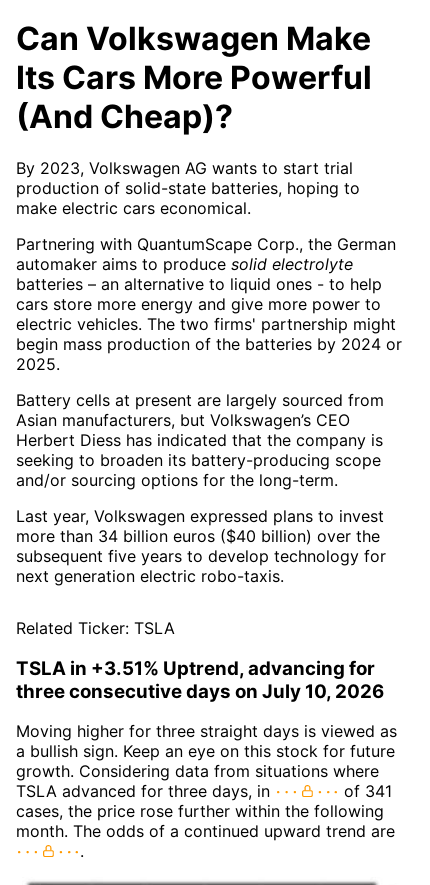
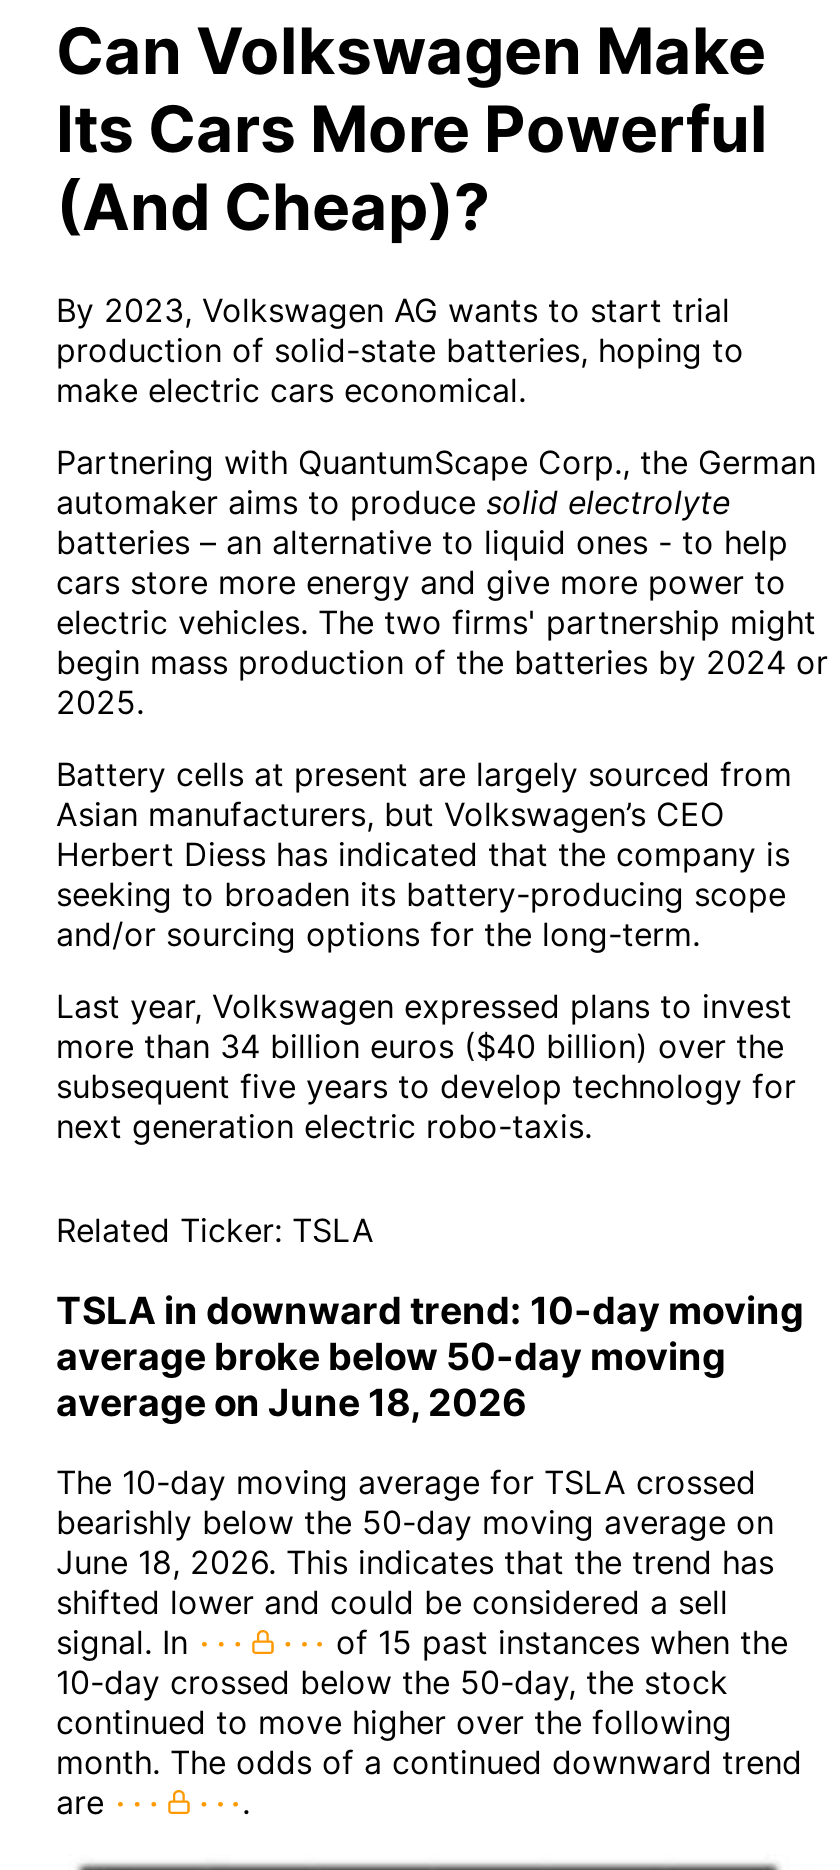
[16,657,384,703] TSLA in +3.51% Uptrend, advancing for | three consecutive days on July 10, 2026 -> [56,1287,804,1425] TSLA in downward trend: 10-day moving | average broke below 50-day moving | average on June 18, 2026
[16,721,397,841] Moving higher for three straight days is viewed as | a bullish sign. Keep an eye on this stock for future | growth. Considering data from situations where | TSLA advanced for three days, in | of 341 | cases, the price rose further within the following | month. The odds of a continued upward trend are -> [56,1463,802,1823] The 10-day moving average for TSLA crossed | bearishly below the 50-day moving average on | June 18, 2026. This indicates that the trend has | shifted lower and could be considered a sell | signal. In | of 15 past instances when the | 10-day crossed below the 50-day, the stock | continued to move higher over the following | month. The odds of a continued downward trend | are

